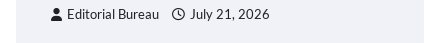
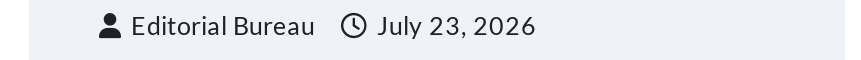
[190,7,270,22] July 21, 2026 -> [377,10,537,40] July 23, 2026

